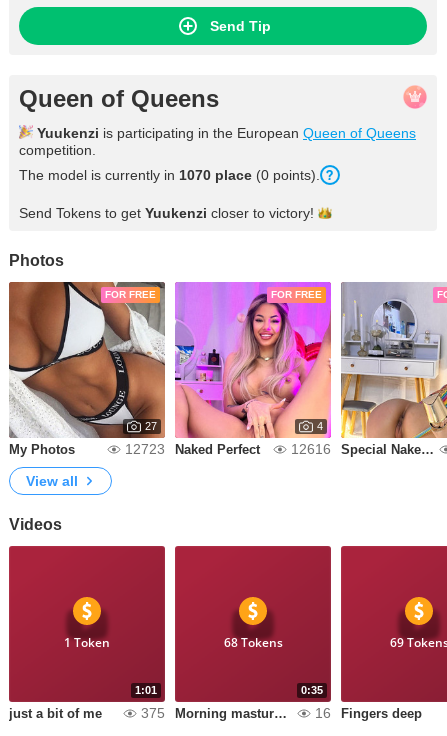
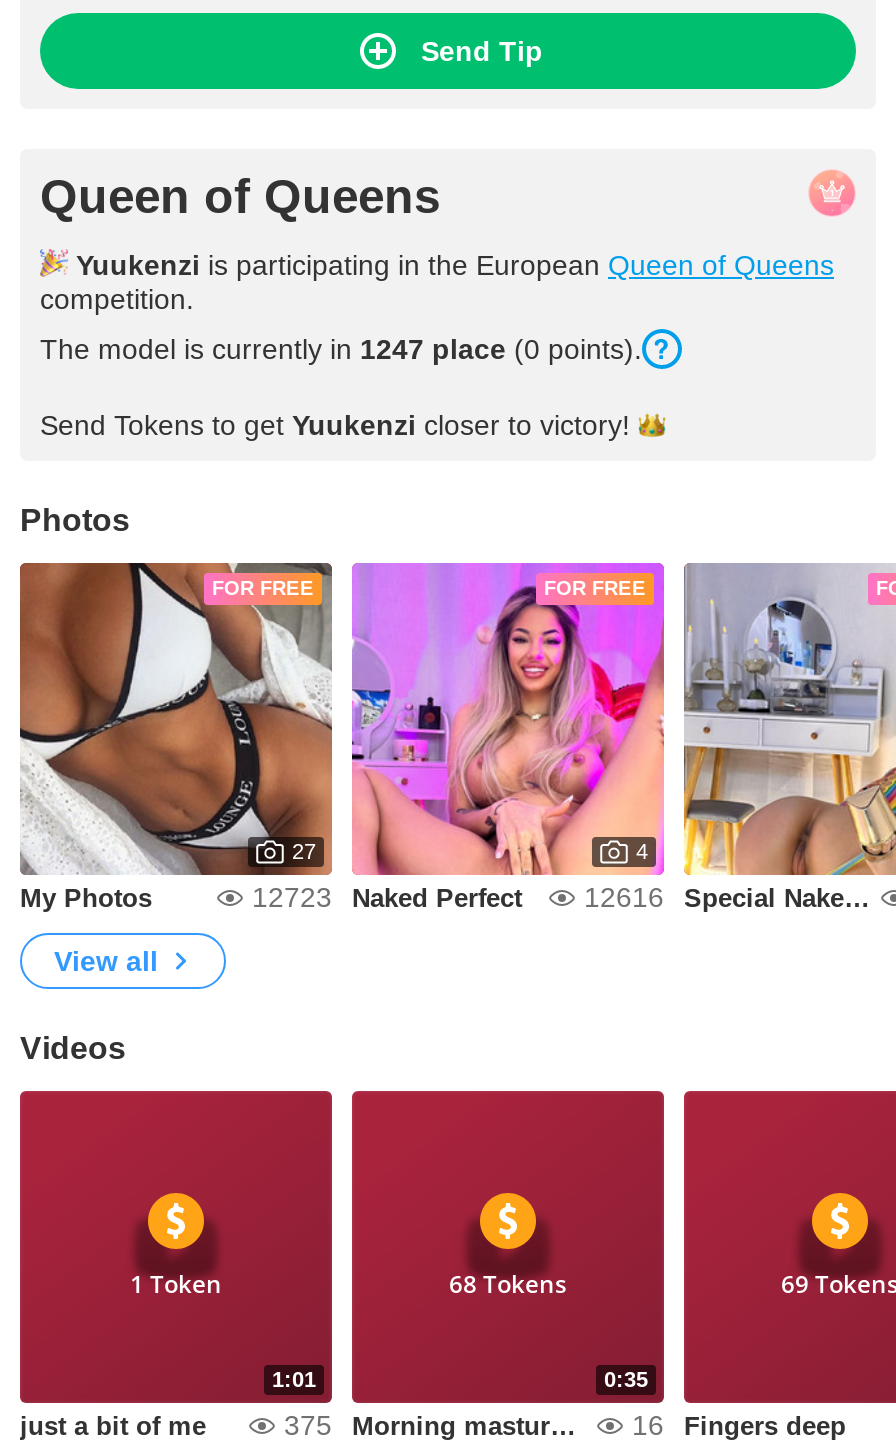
[19,167,320,183] The model is currently in 1070 place (0 points). -> [40,333,642,365] The model is currently in 1247 place (0 points).

